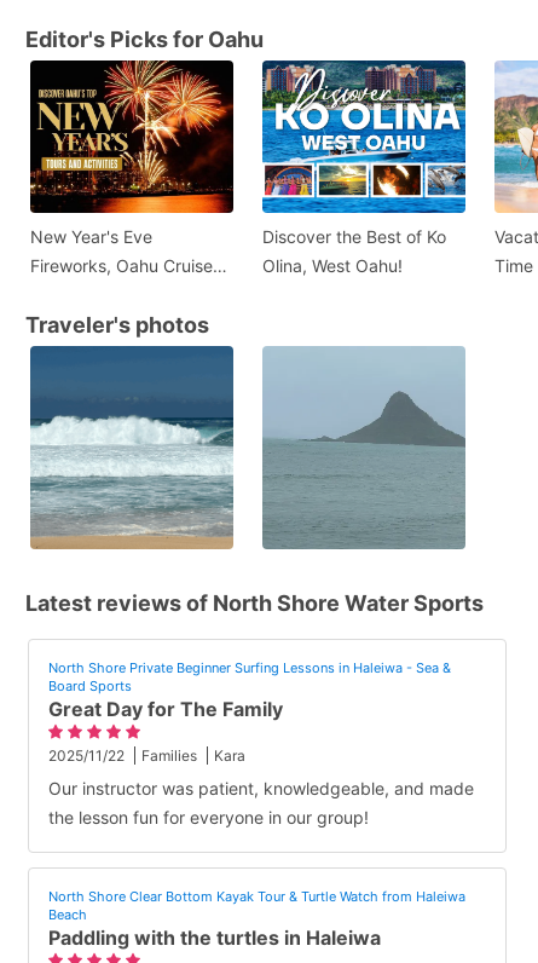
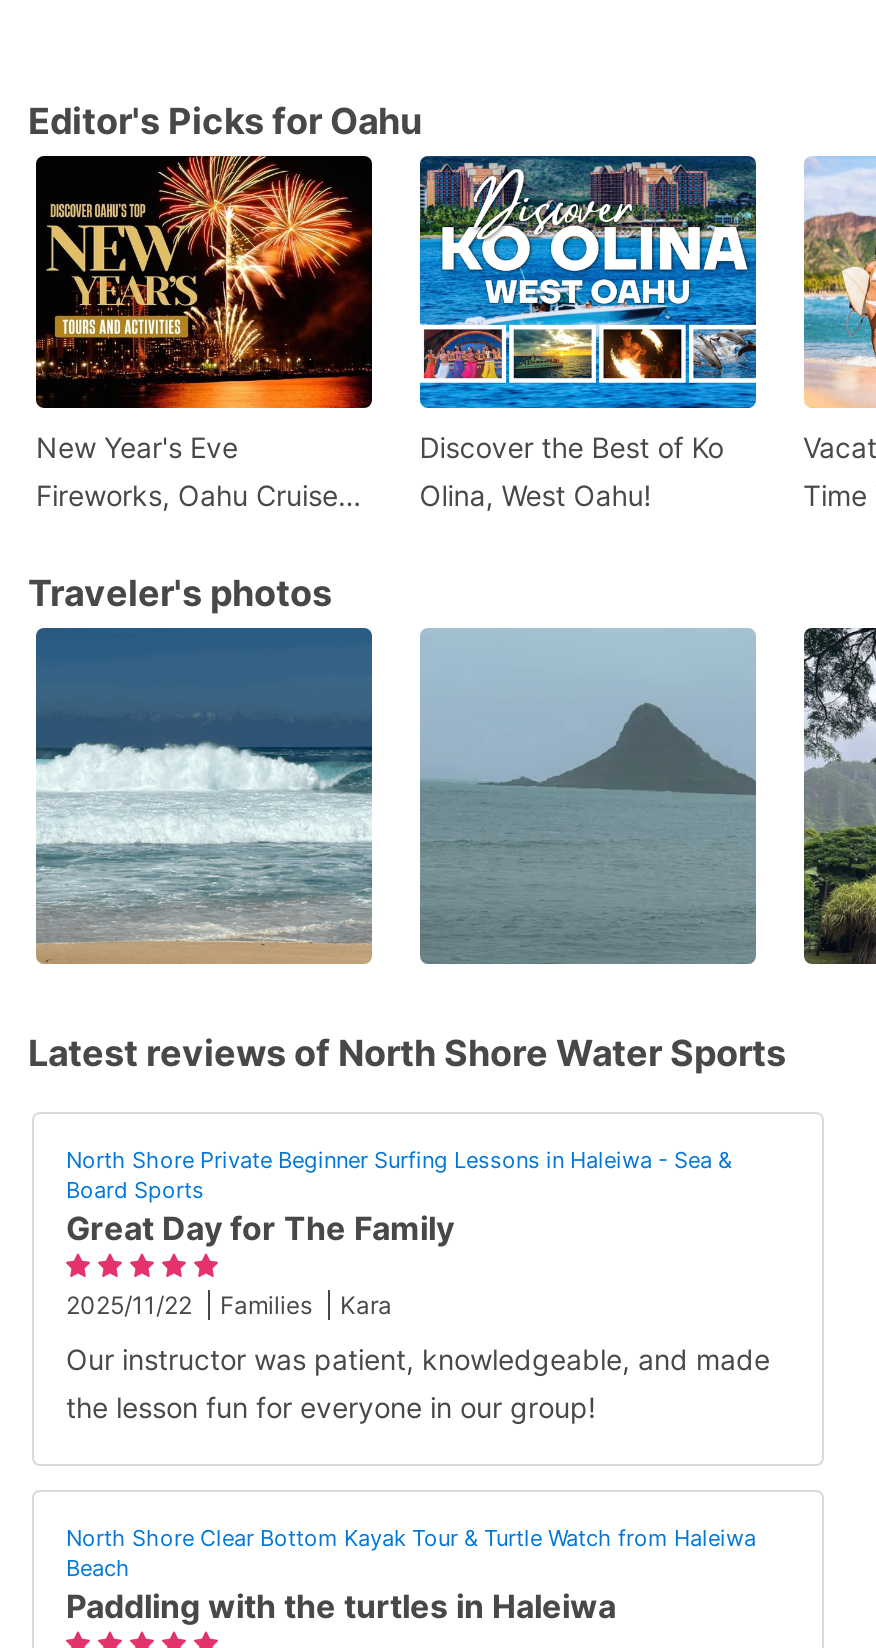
none -> [802,626,870,966] [image]

